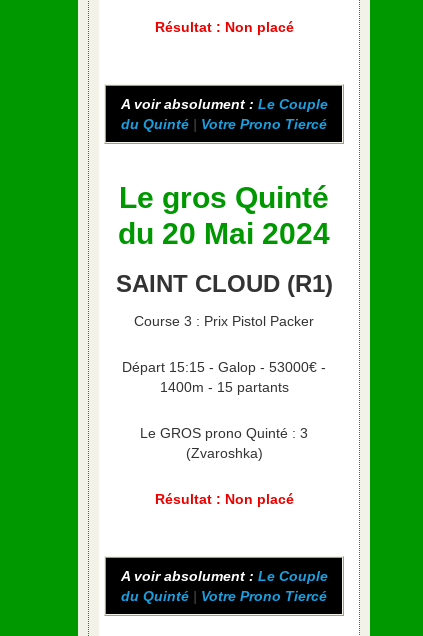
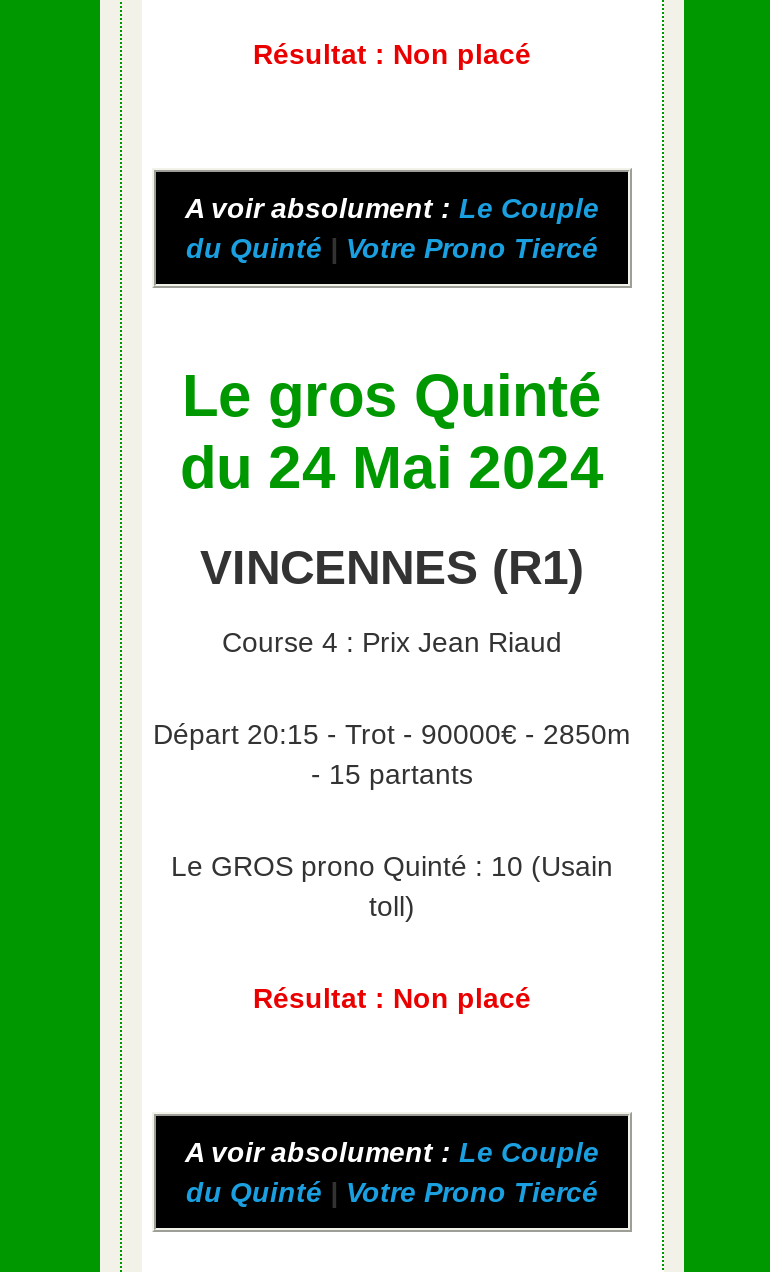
[118,217,330,250] du 20 Mai 2024 -> [180,434,604,500] du 24 Mai 2024
[115,270,332,297] SAINT CLOUD (R1) -> [200,540,584,594] VINCENNES (R1)
[134,313,314,329] Course 3 : Prix Pistol Packer -> [222,626,562,658] Course 4 : Prix Jean Riaud
[122,359,326,395] Départ 15:15 - Galop - 53000€ - | 1400m - 15 partants -> [153,718,631,790] Départ 20:15 - Trot - 90000€ - 2850m | - 15 partants
[140,425,308,461] Le GROS prono Quinté : 3 | (Zvaroshka) -> [171,850,613,922] Le GROS prono Quinté : 10 (Usain | toll)

